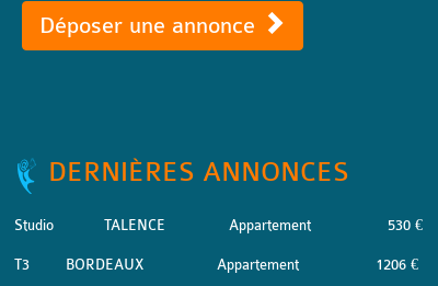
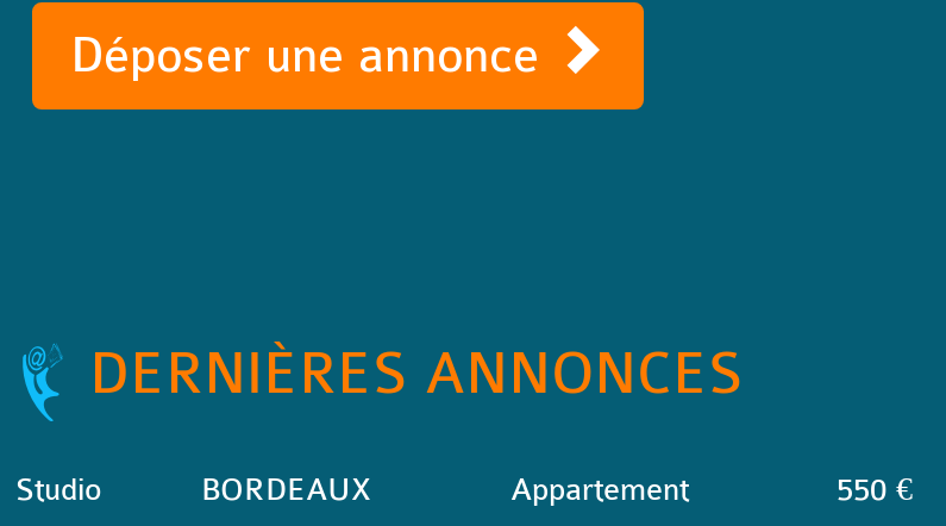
[14,217,423,273] TALENCE | Appartement | 530 € | T3 -> none
[376,256,418,273] 1206 € -> [837,471,913,507] 550 €

